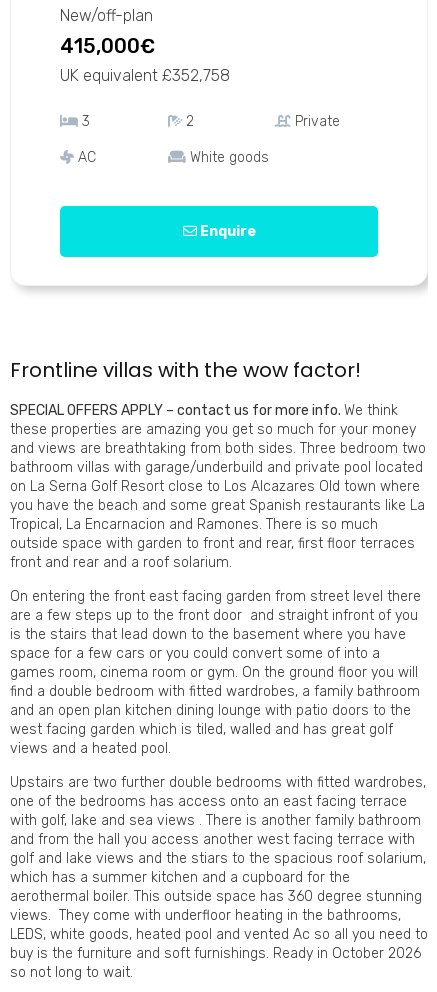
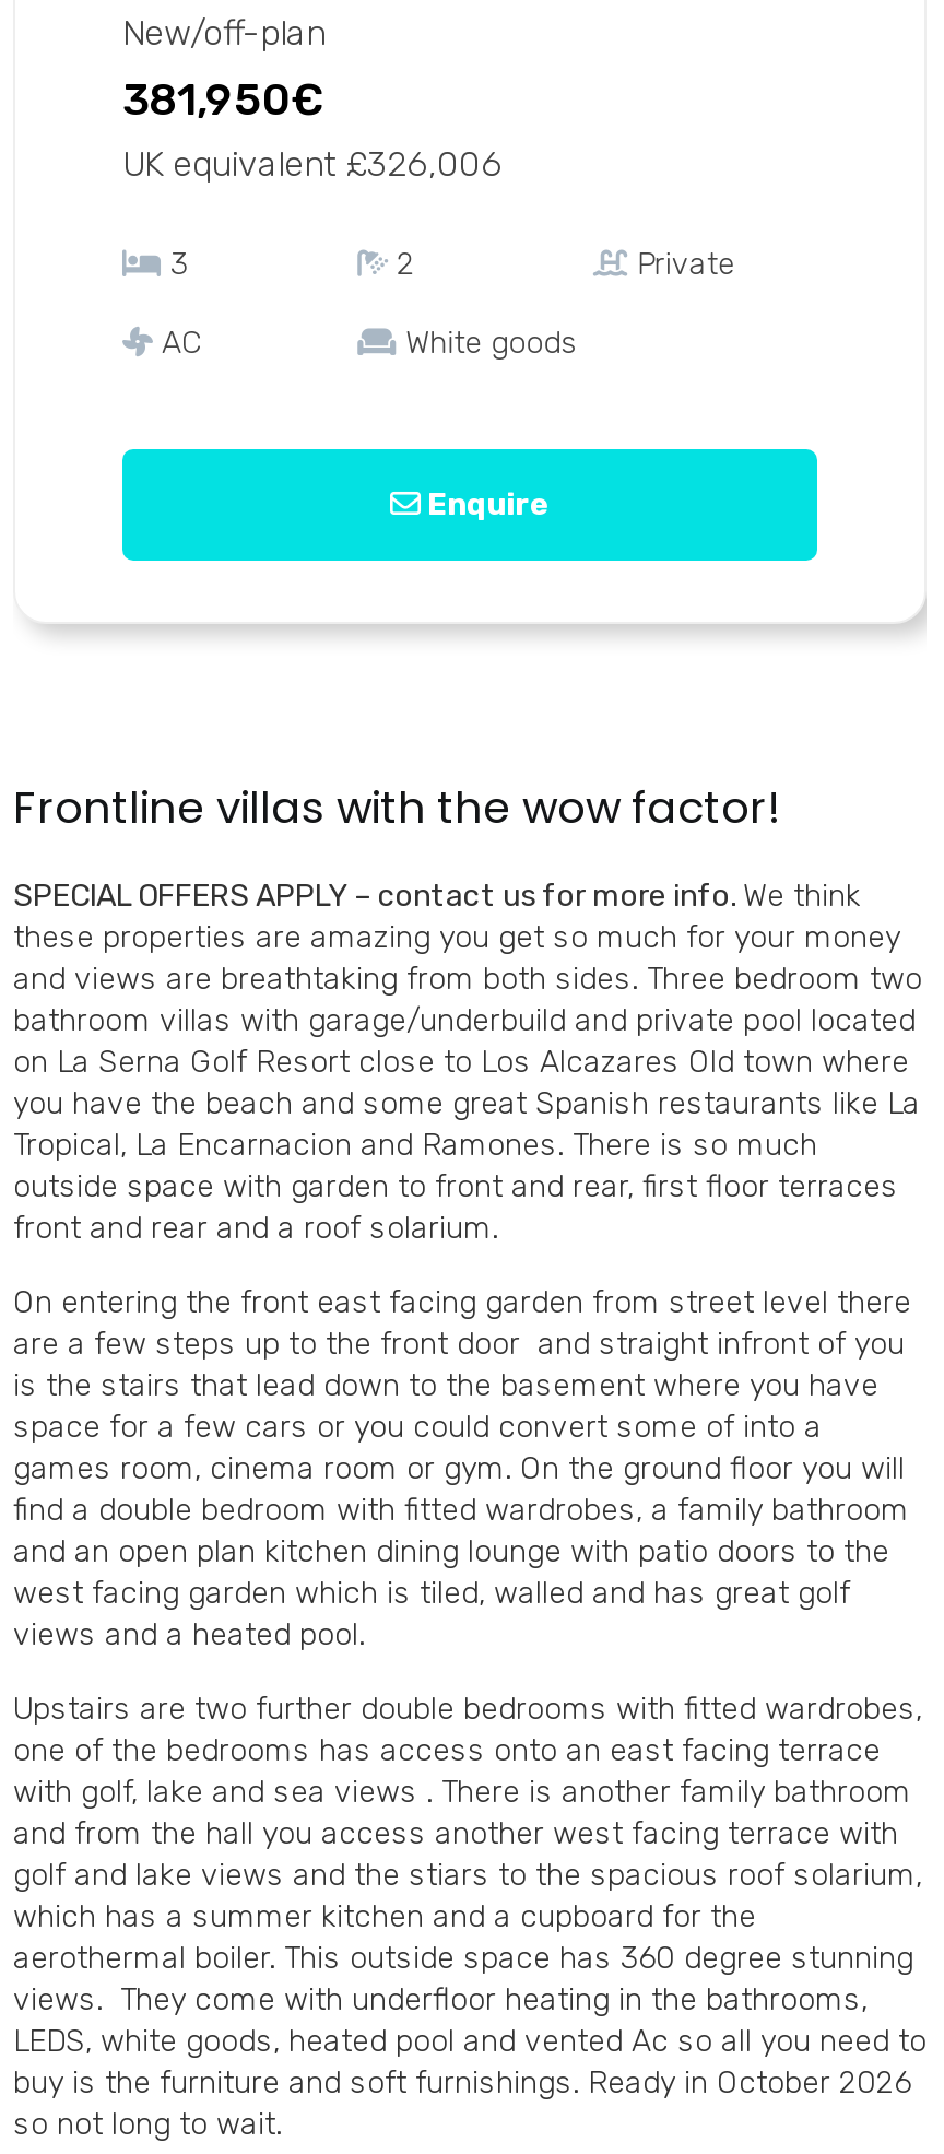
[60,33,155,57] 415,000€ -> [122,72,323,125] 381,950€
[60,65,230,84] UK equivalent £352,758 -> [122,142,503,184] UK equivalent £326,006

